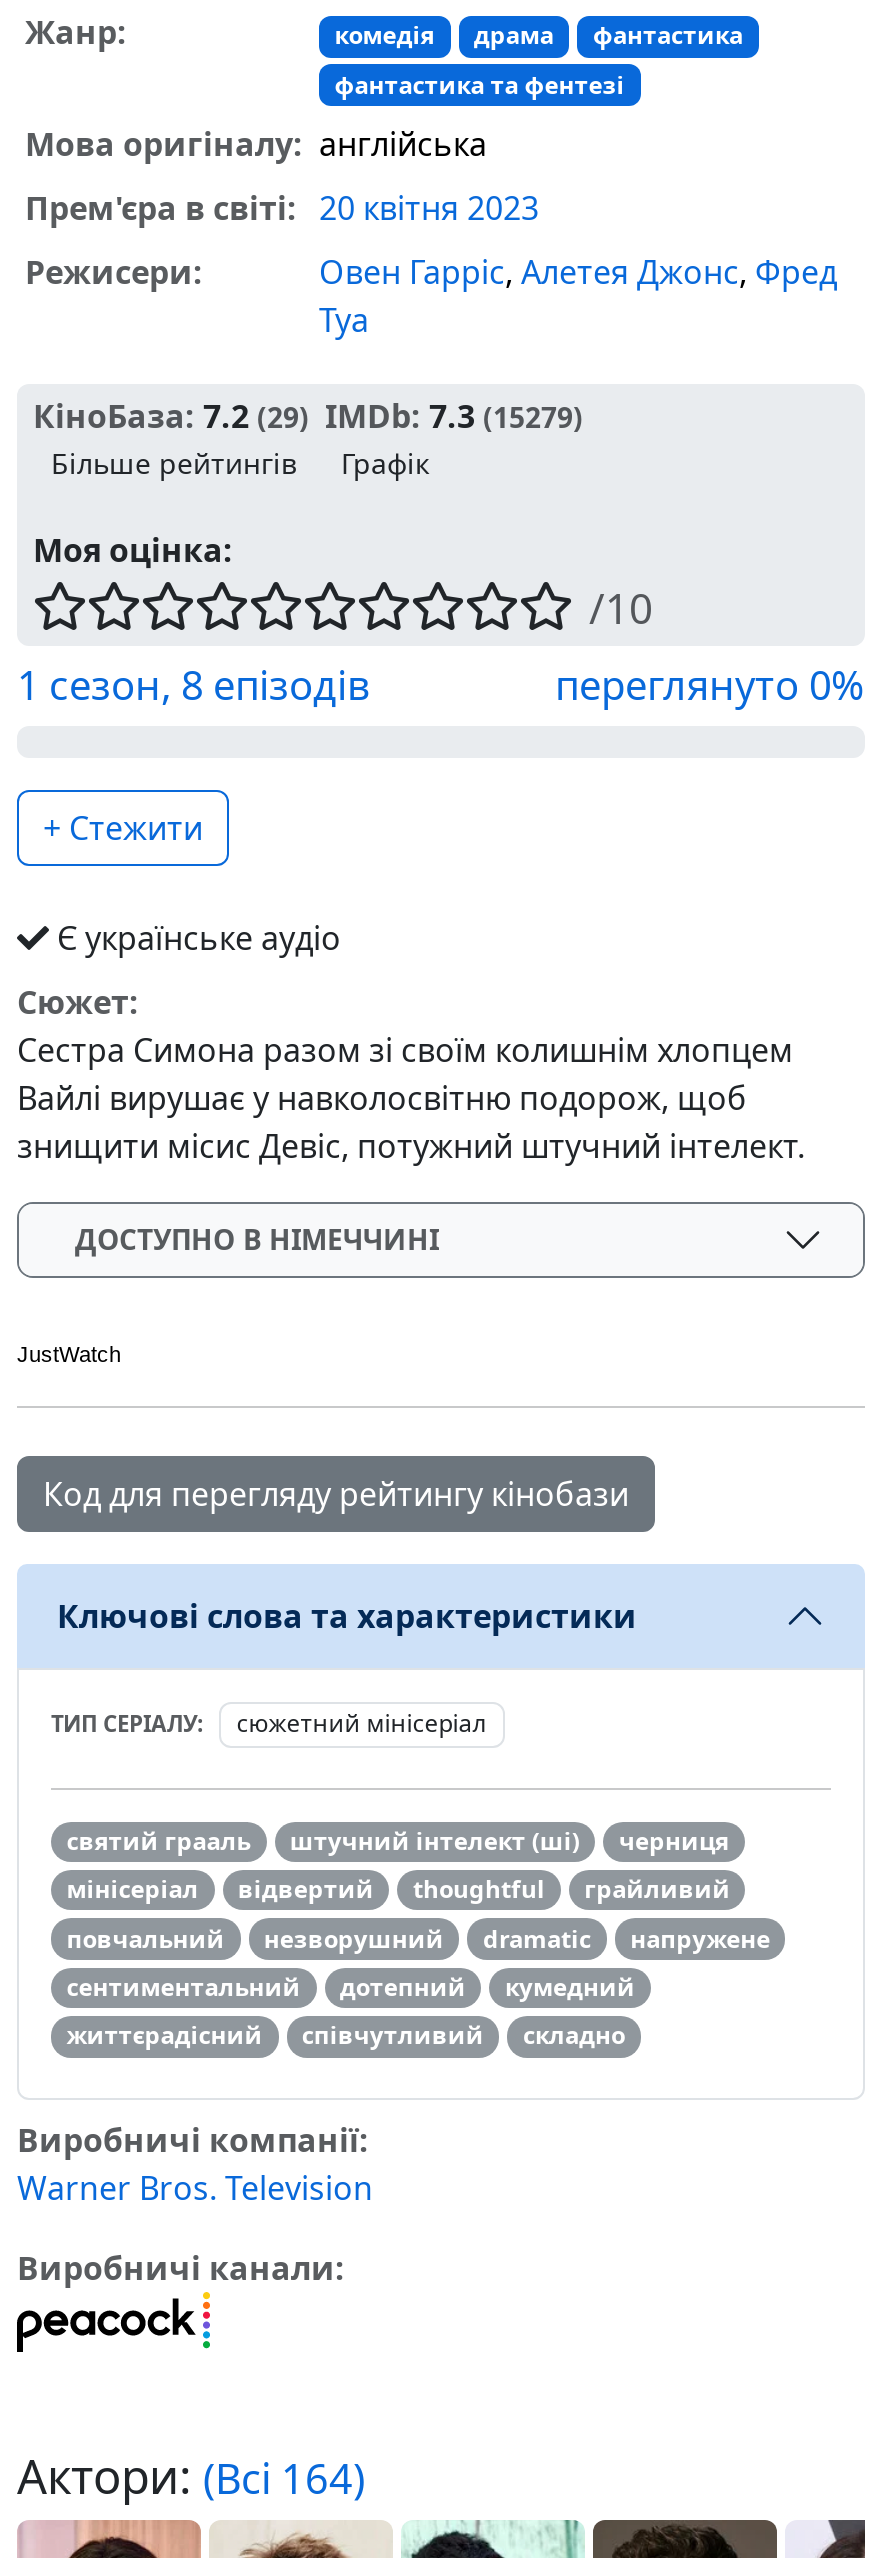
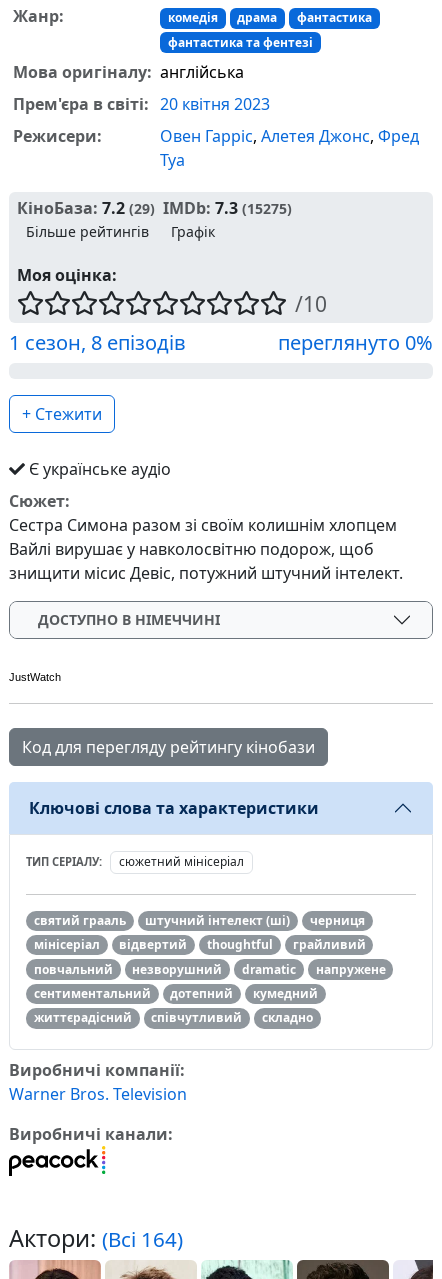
[33,395,583,439] КіноБаза: 7.2 (29) IMDb: 7.3 (15279) -> [17,197,292,219] КіноБаза: 7.2 (29) IMDb: 7.3 (15275)

